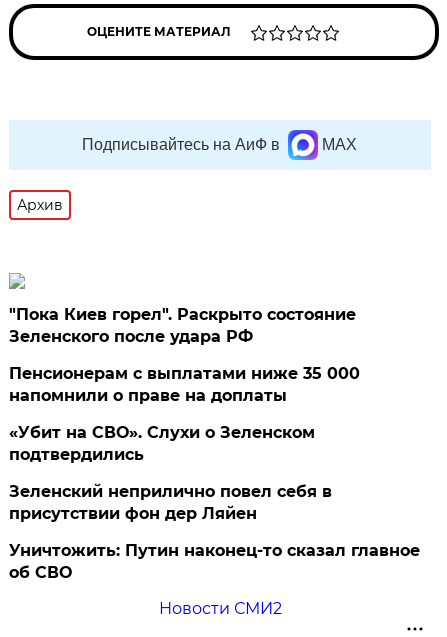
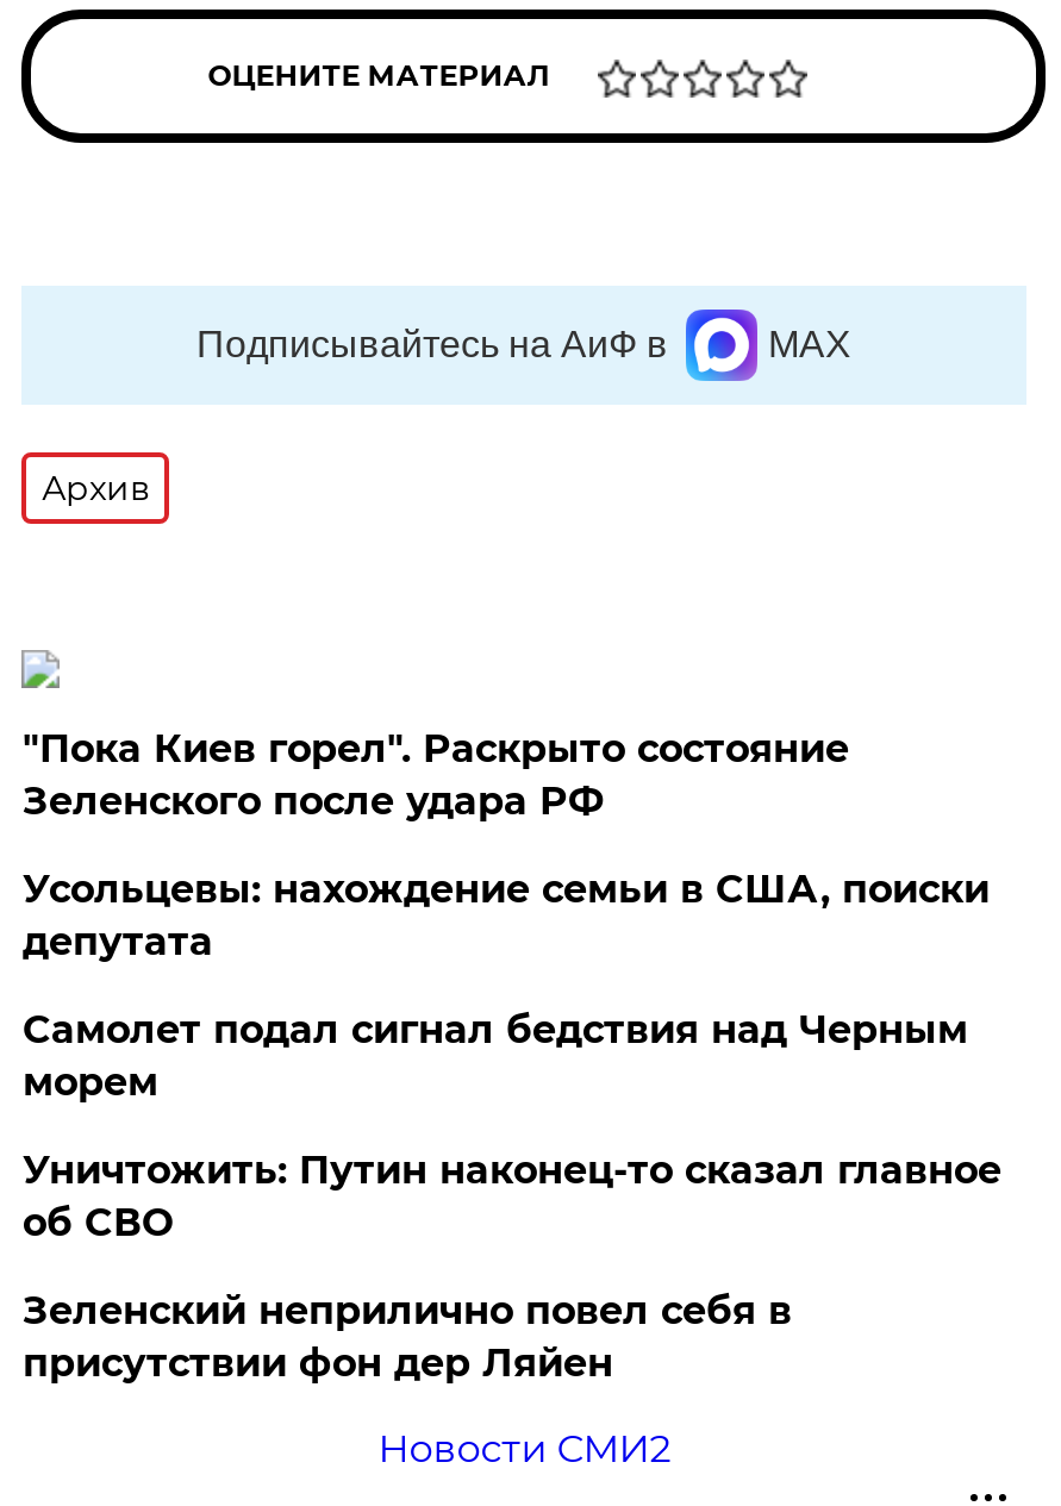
[9,364,360,464] Пенсионерам с выплатами ниже 35 000 | напомнили о праве на доплаты | «Убит на СВО». Слухи о Зеленском | подтвердились -> [22,867,989,1105] Усольцевы: нахождение семьи в США, поиски | депутата | Самолет подал сигнал бедствия над Черным | морем
moved [9,482,332,523] -> [22,1288,792,1386]: Зеленский неприлично повел cебя в | присутствии фон дер Ляйен
moved [9,541,420,582] -> [22,1148,1001,1245]: Уничтожить: Путин наконец-то сказал главное | об СВО

